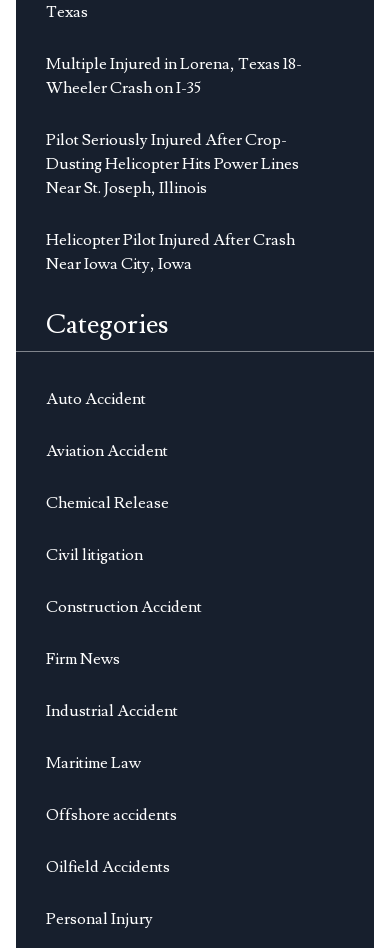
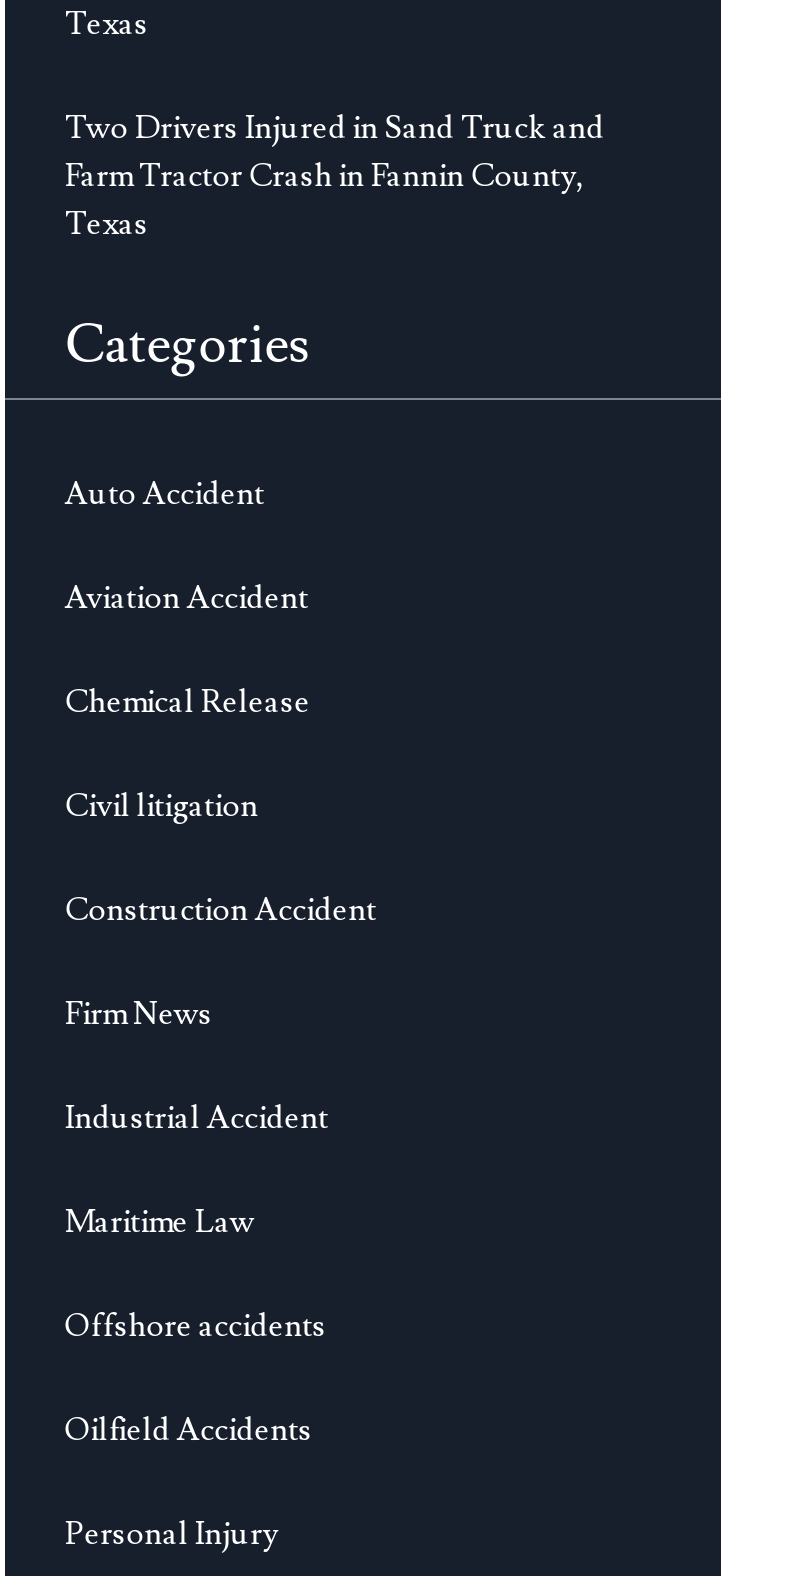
[46,54,302,274] Multiple Injured in Lorena, Texas 18- | Wheeler Crash on I-35 | Pilot Seriously Injured After Crop- | Dusting Helicopter Hits Power Lines | Near St. Joseph, Illinois | Helicopter Pilot Injured After Crash | Near Iowa City, Iowa -> [65,108,605,244] Two Drivers Injured in Sand Truck and | Farm Tractor Crash in Fannin County, | Texas

